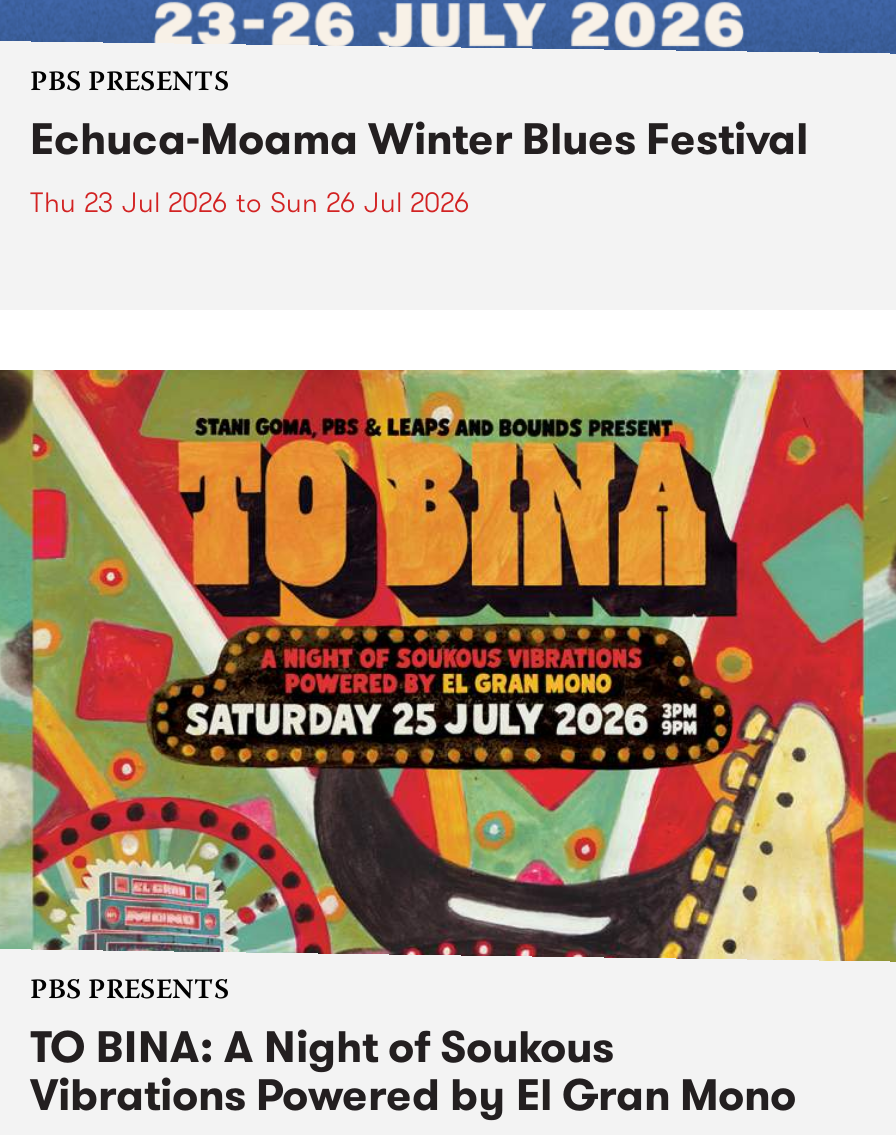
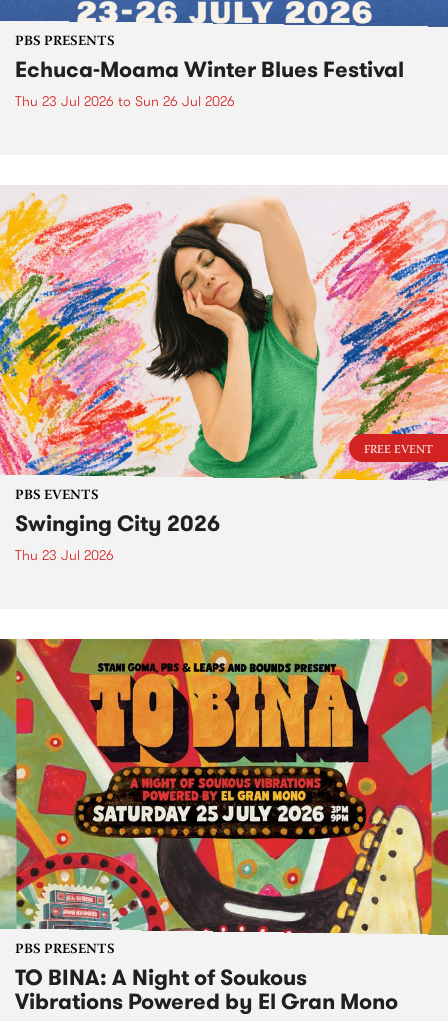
none -> [3,185,445,565] [image] | FREE EVENT | PBS EVENTS | Swinging City 2026 | Thu 23 Jul 2026

